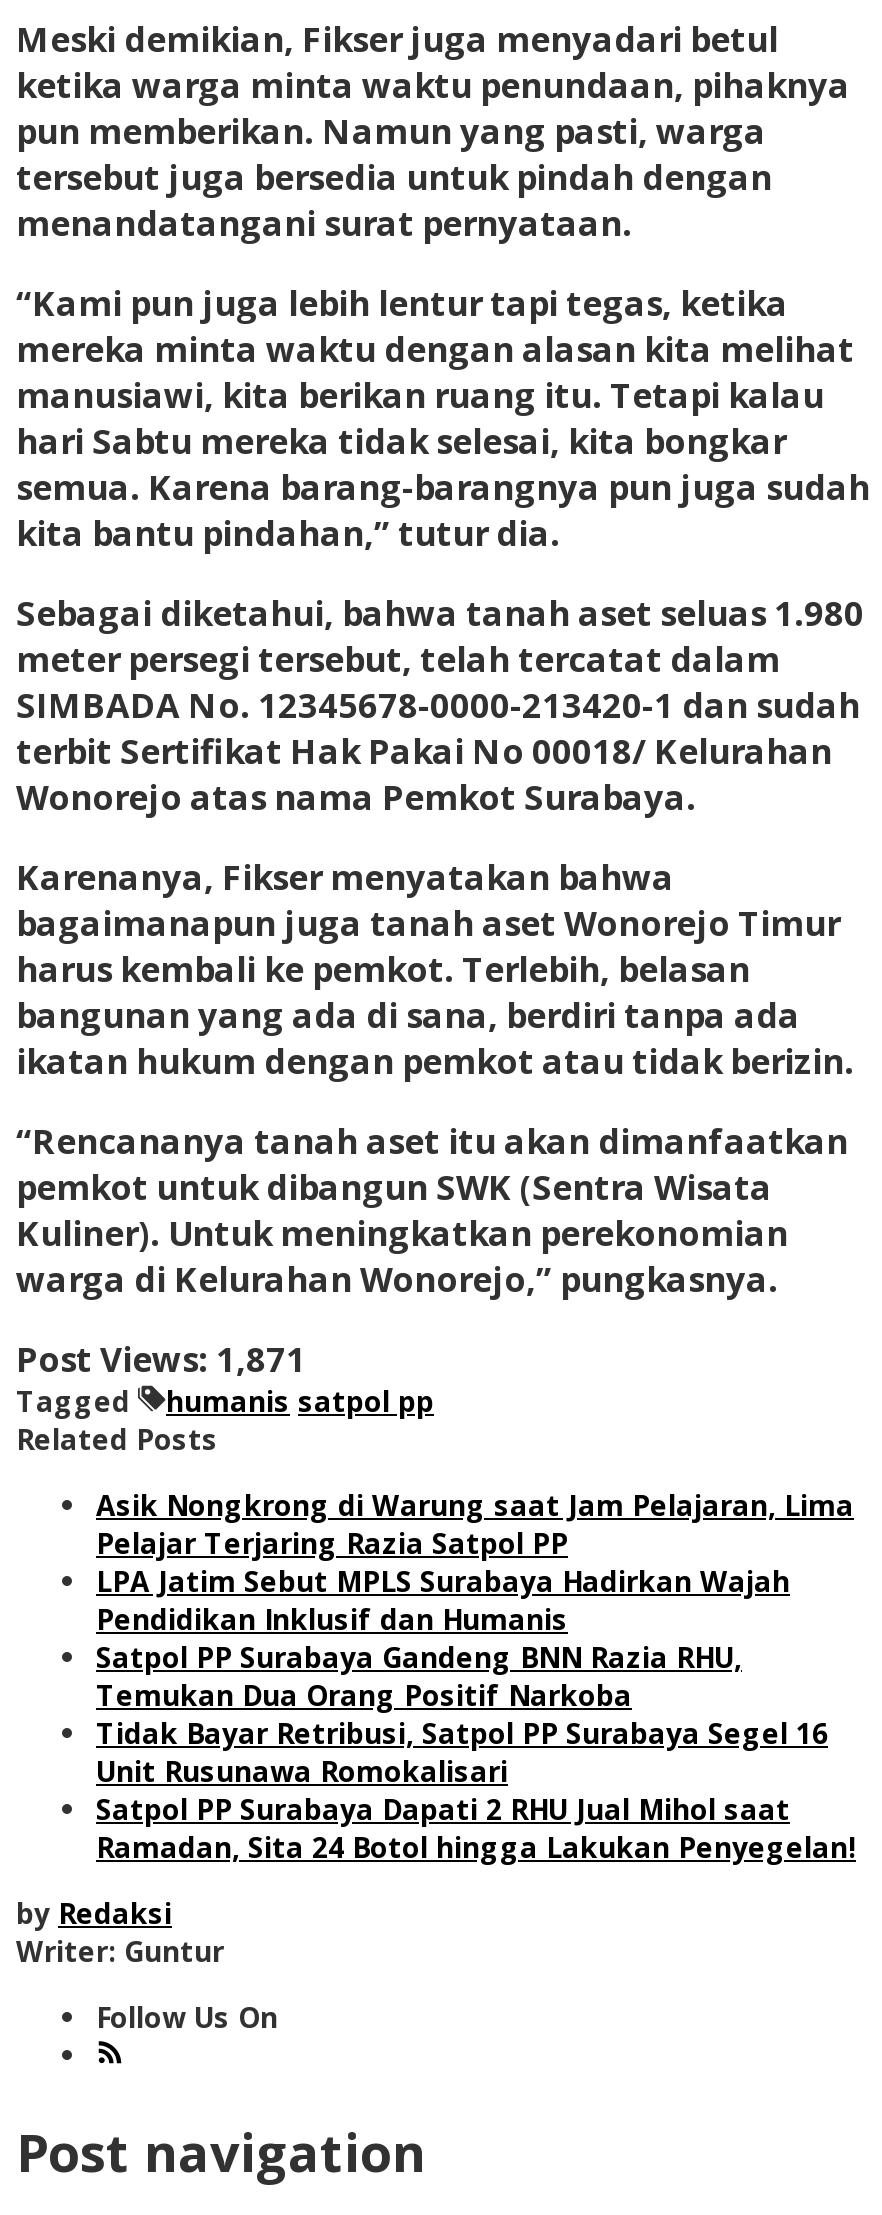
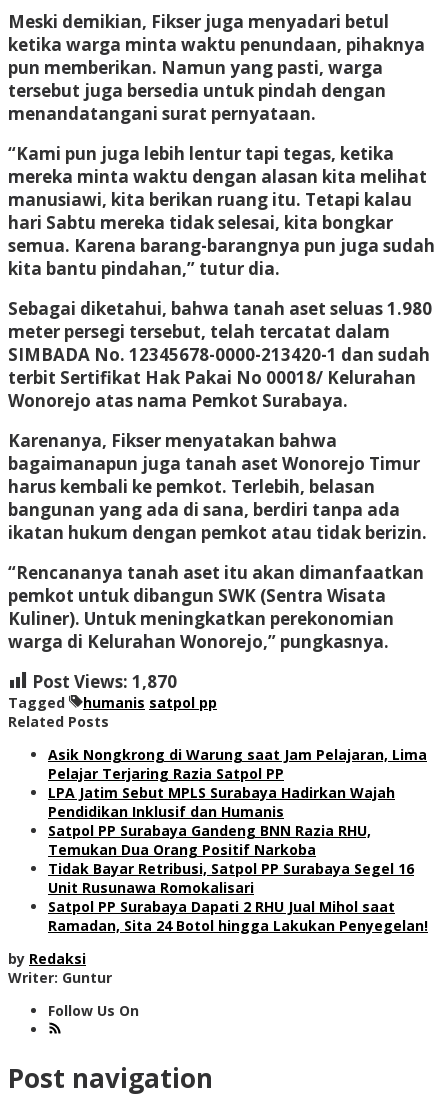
[16,1336,306,1382] Post Views: 1,871 -> [32,670,177,693] Post Views: 1,870

